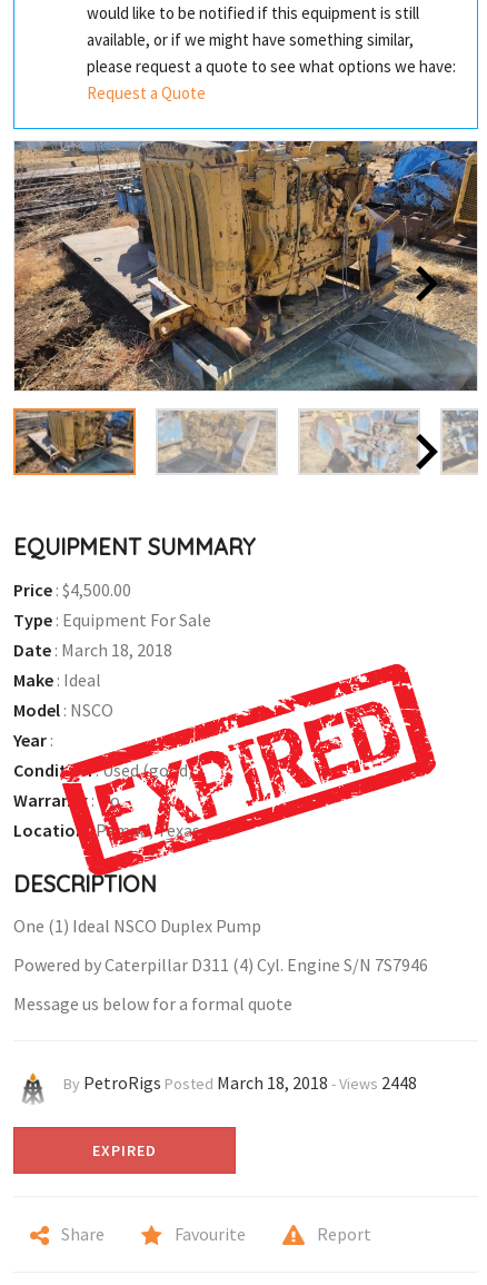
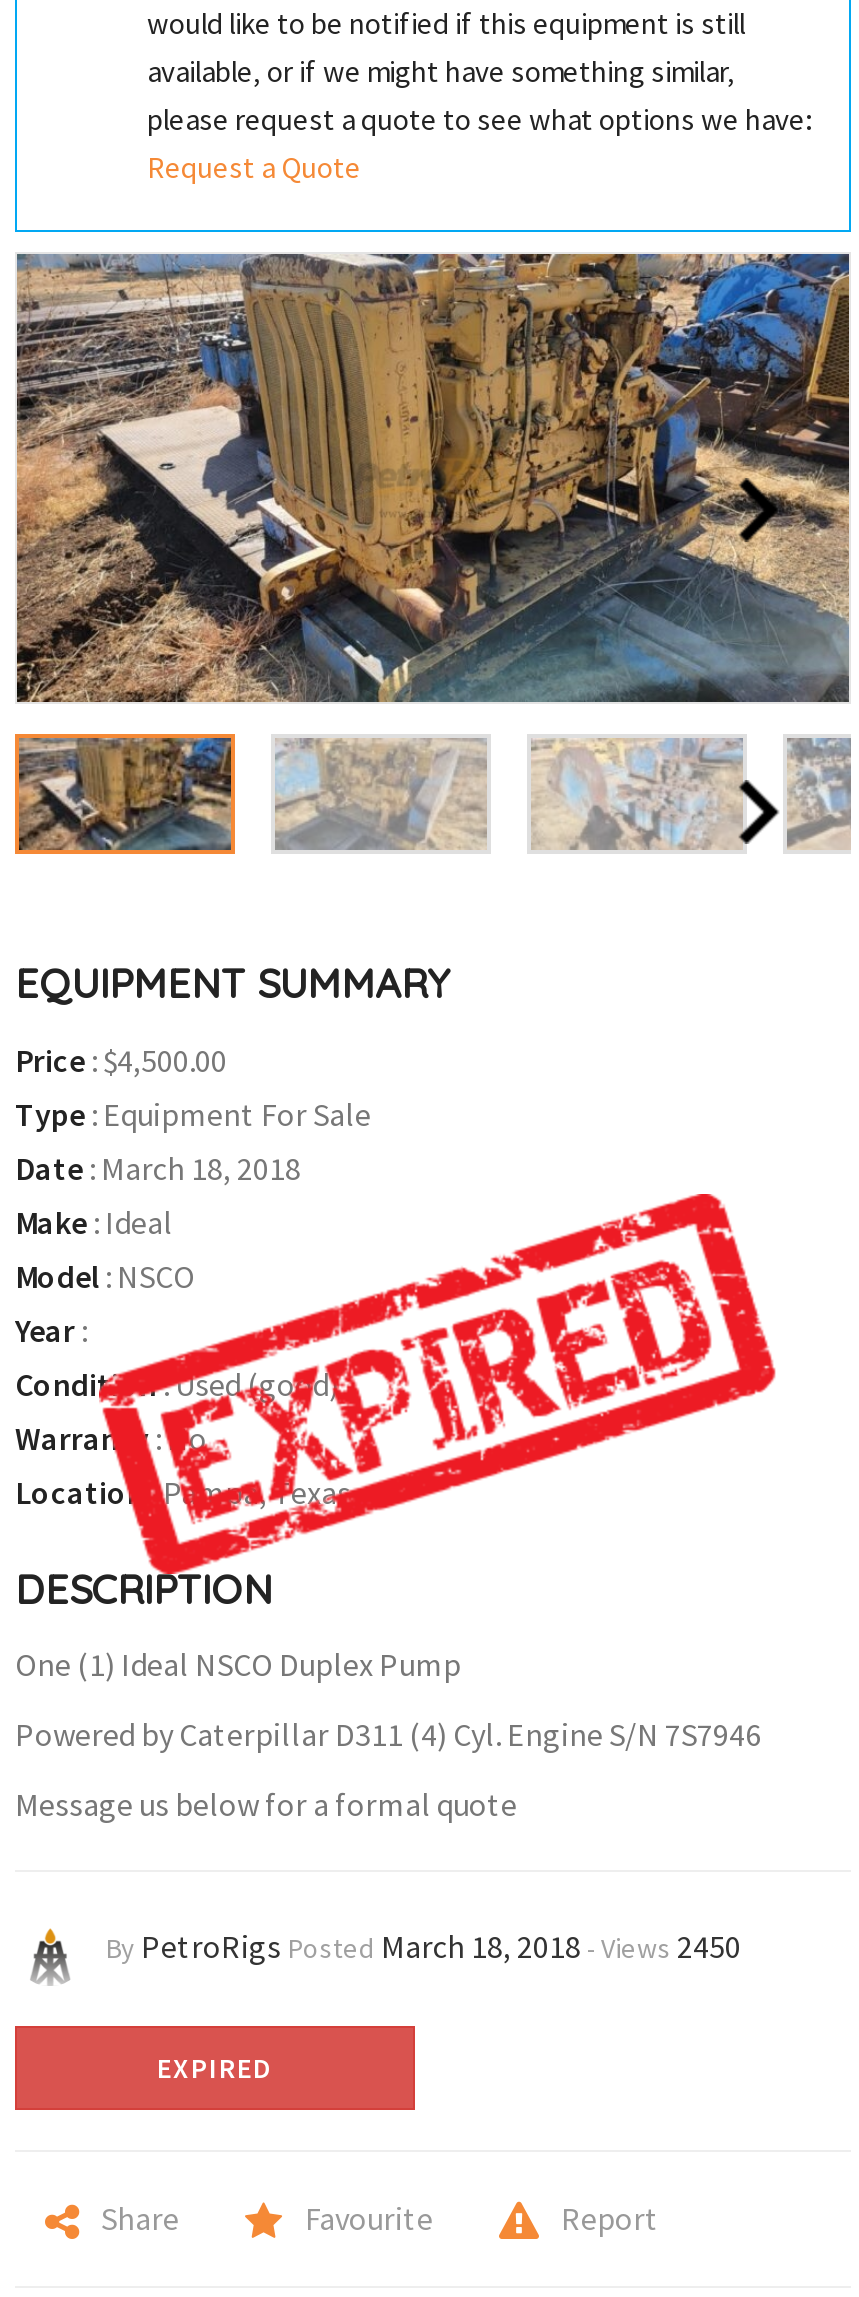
[63,1071,417,1094] By PetroRigs Posted March 18, 2018 - Views 2448 -> [105,1926,741,1966] By PetroRigs Posted March 18, 2018 - Views 2450

